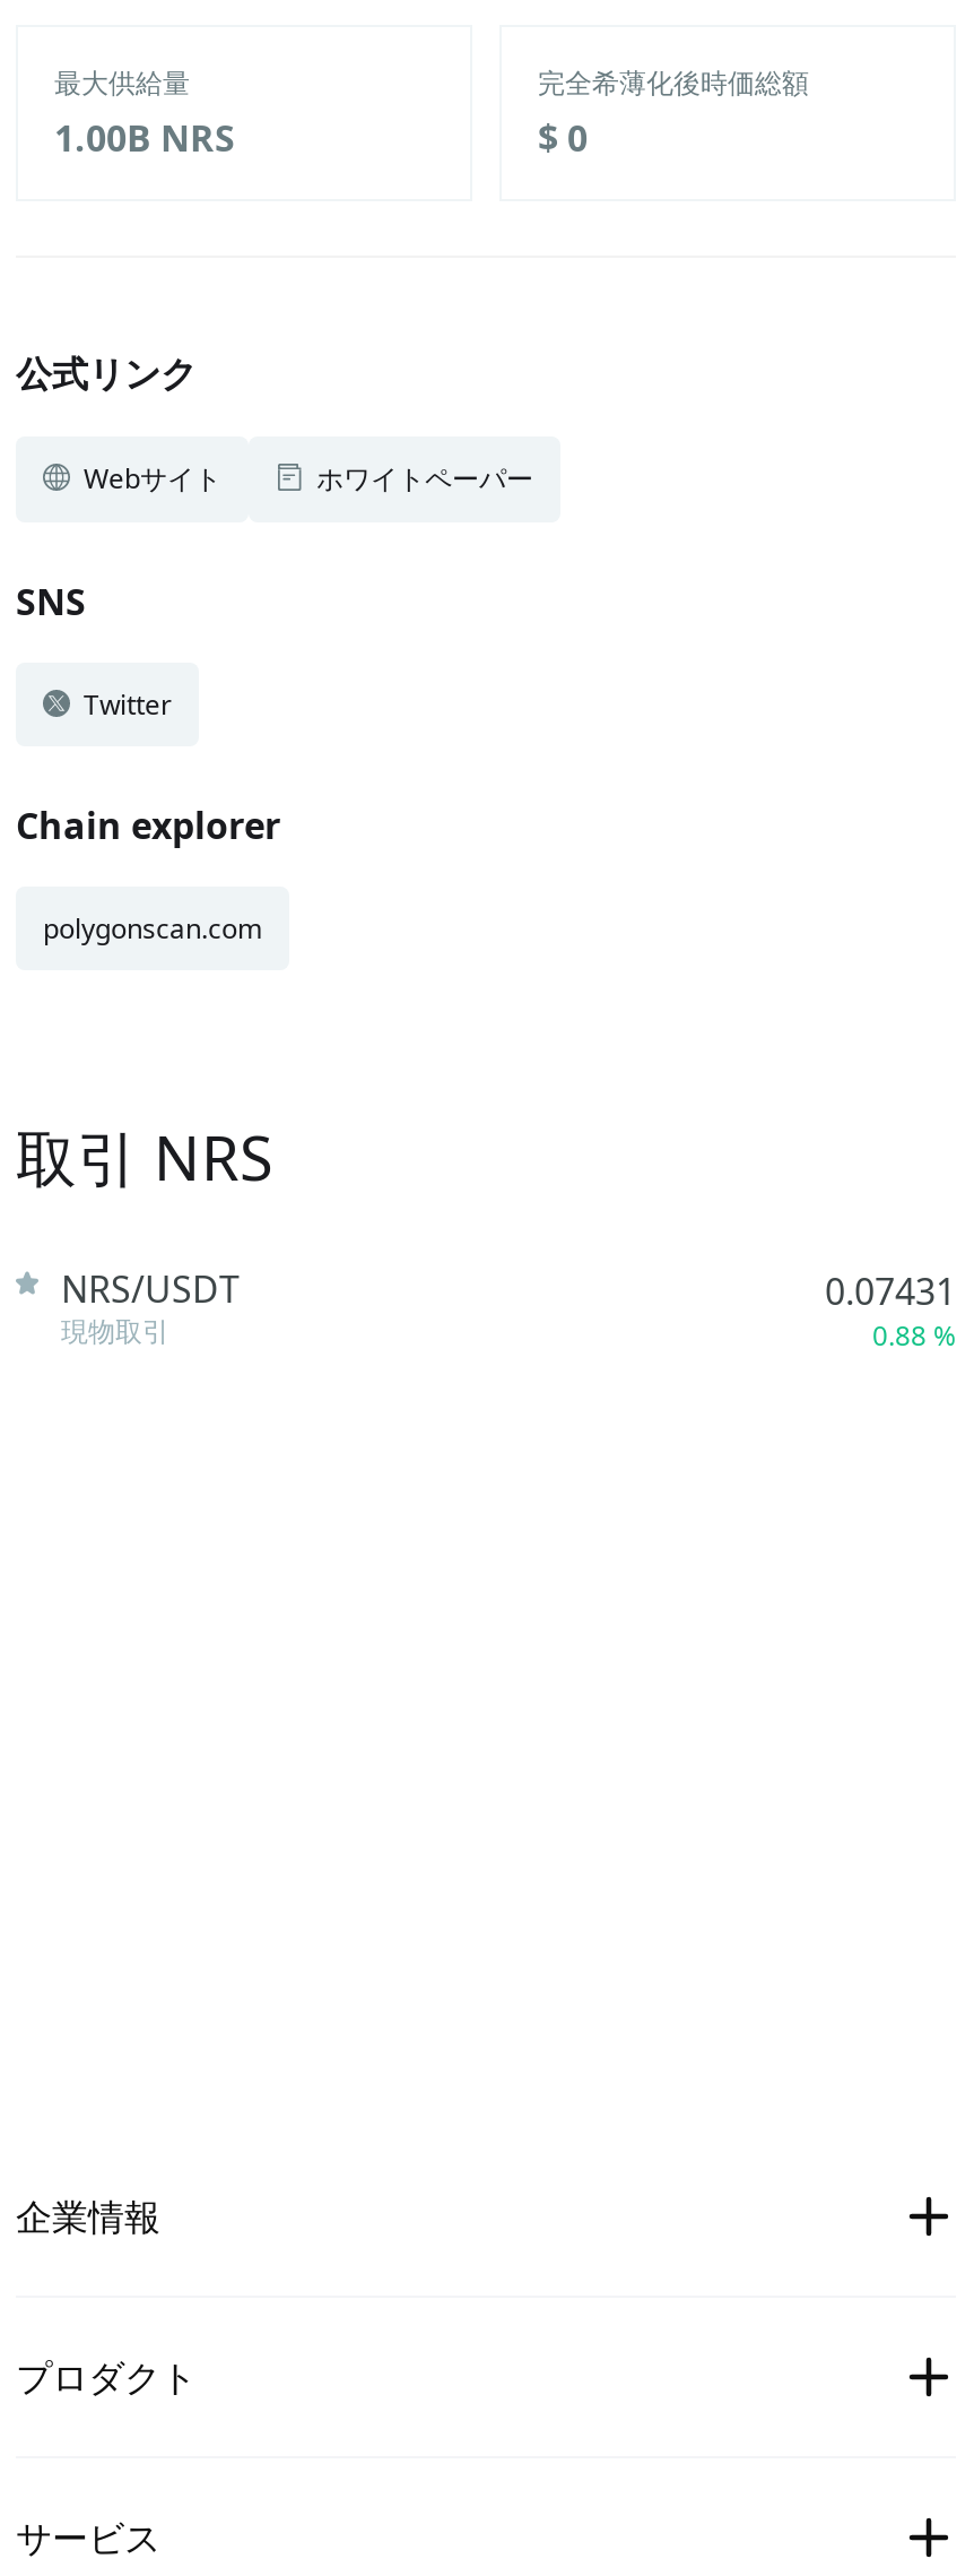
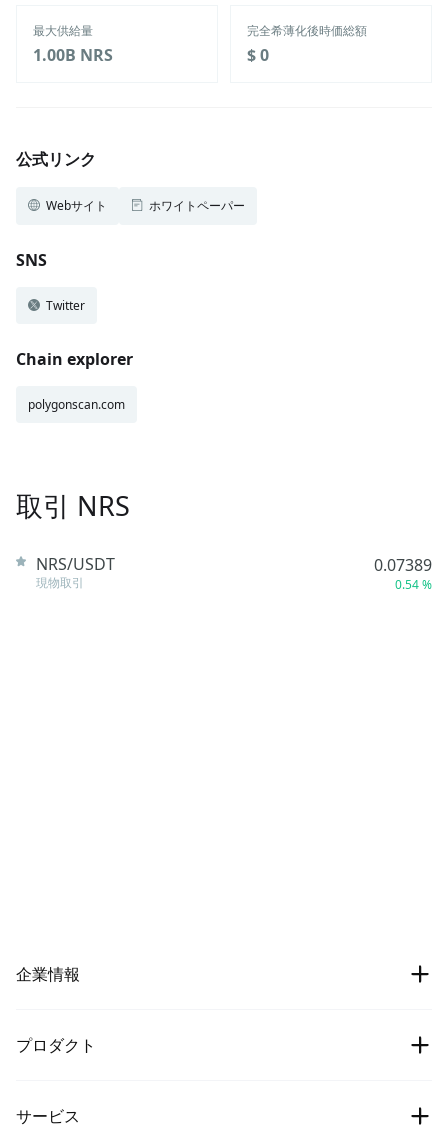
[825,1267,956,1316] 0.07431 -> [374,554,432,576] 0.07389
[872,1316,956,1355] 0.88 % -> [395,576,432,593] 0.54 %

